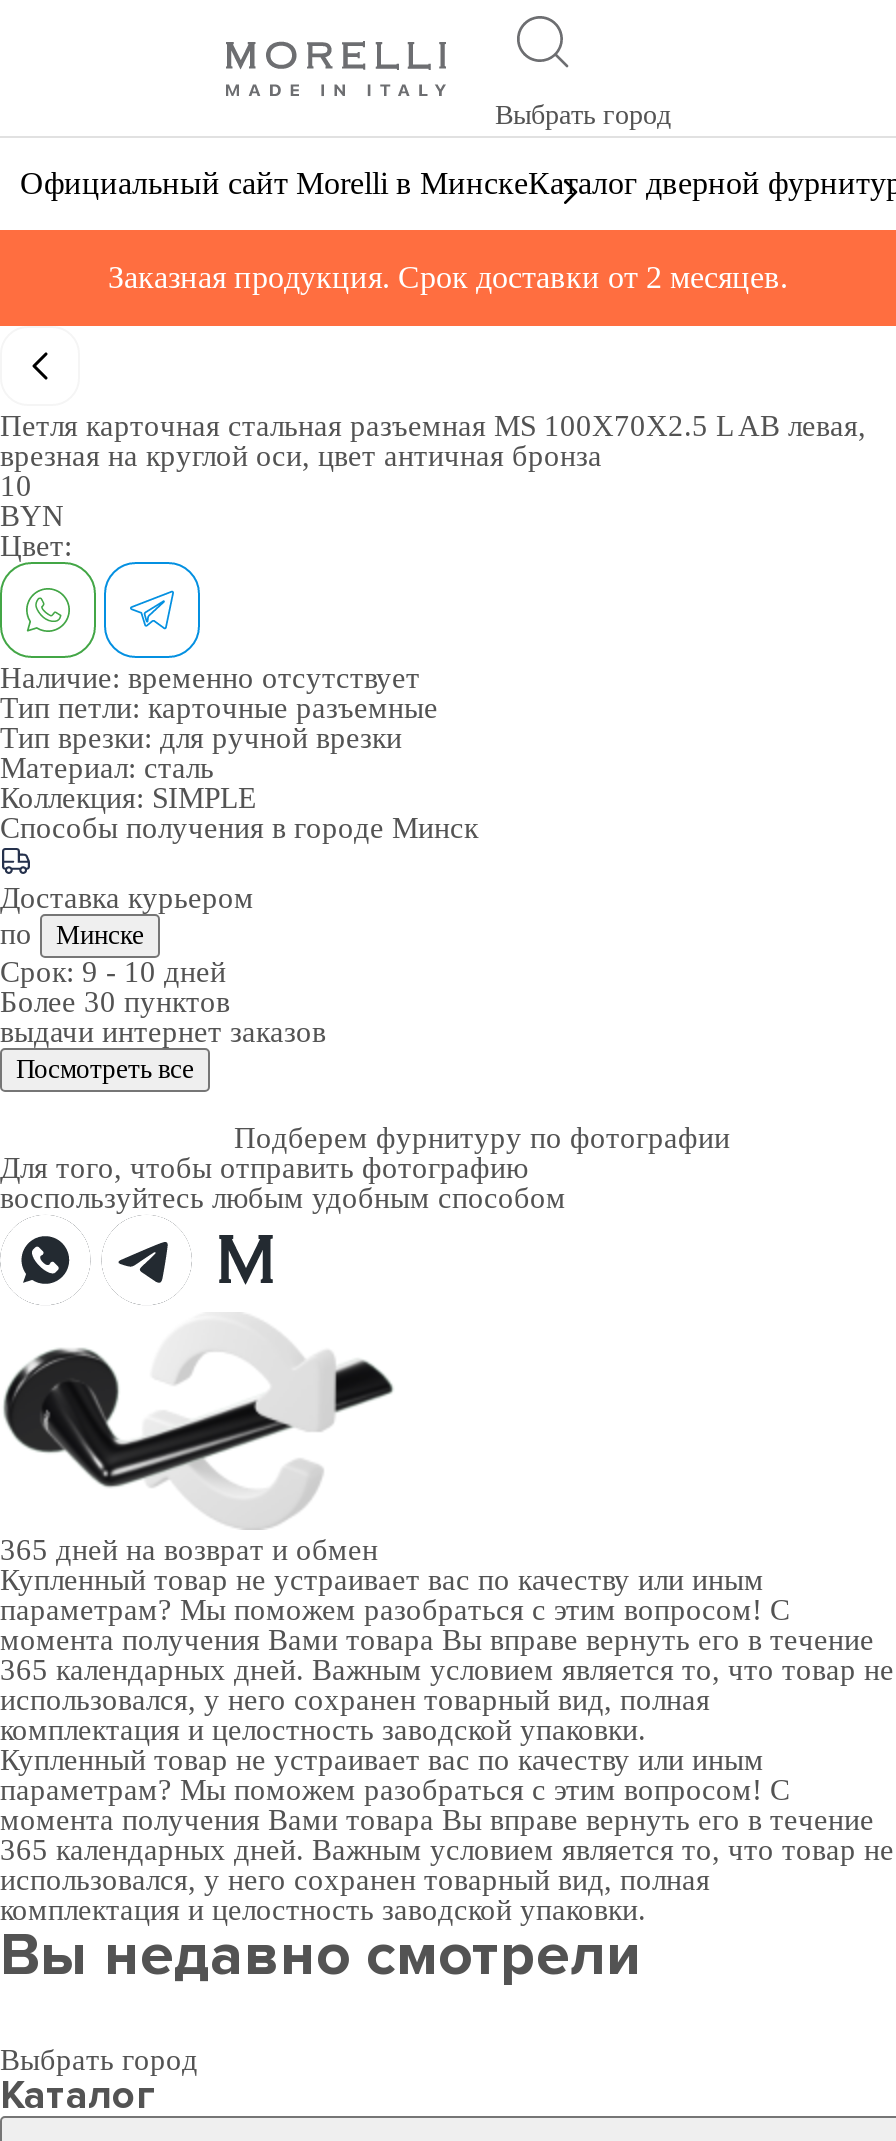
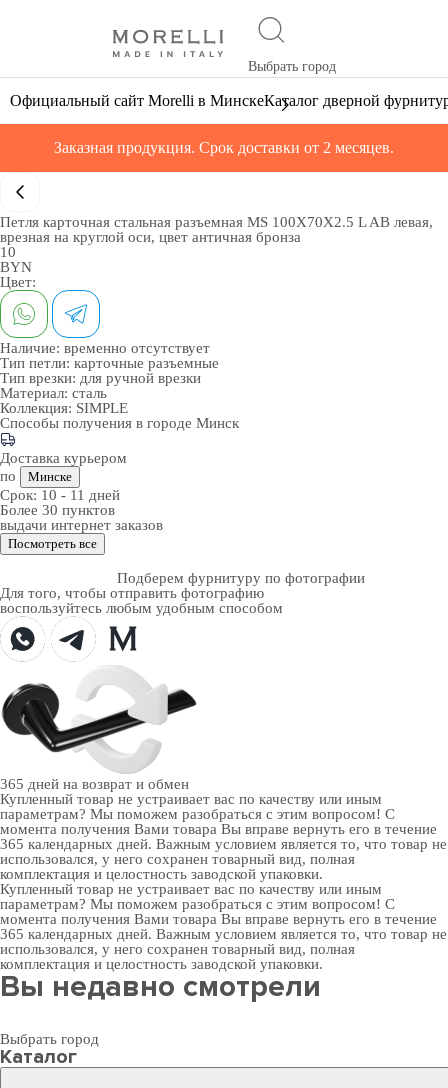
[0,956,226,988] Срок:9 - 10 дней -> [0,487,120,503] Срок:10 - 11 дней

